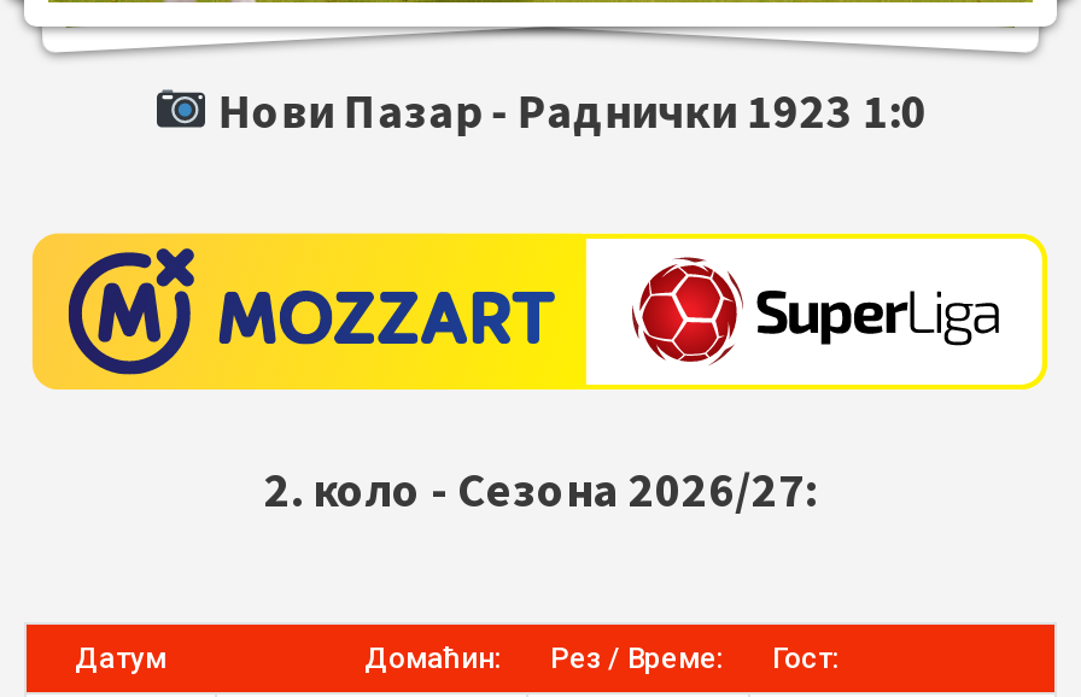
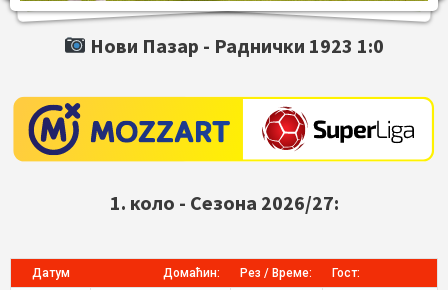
[264,457,817,518] 2. коло - Сезона 2026/27: -> [109,190,338,215] 1. коло - Сезона 2026/27:

